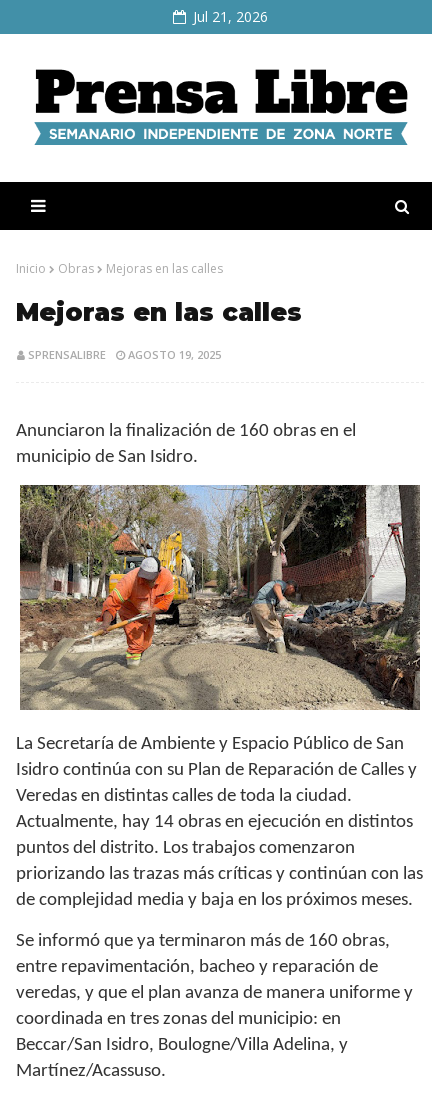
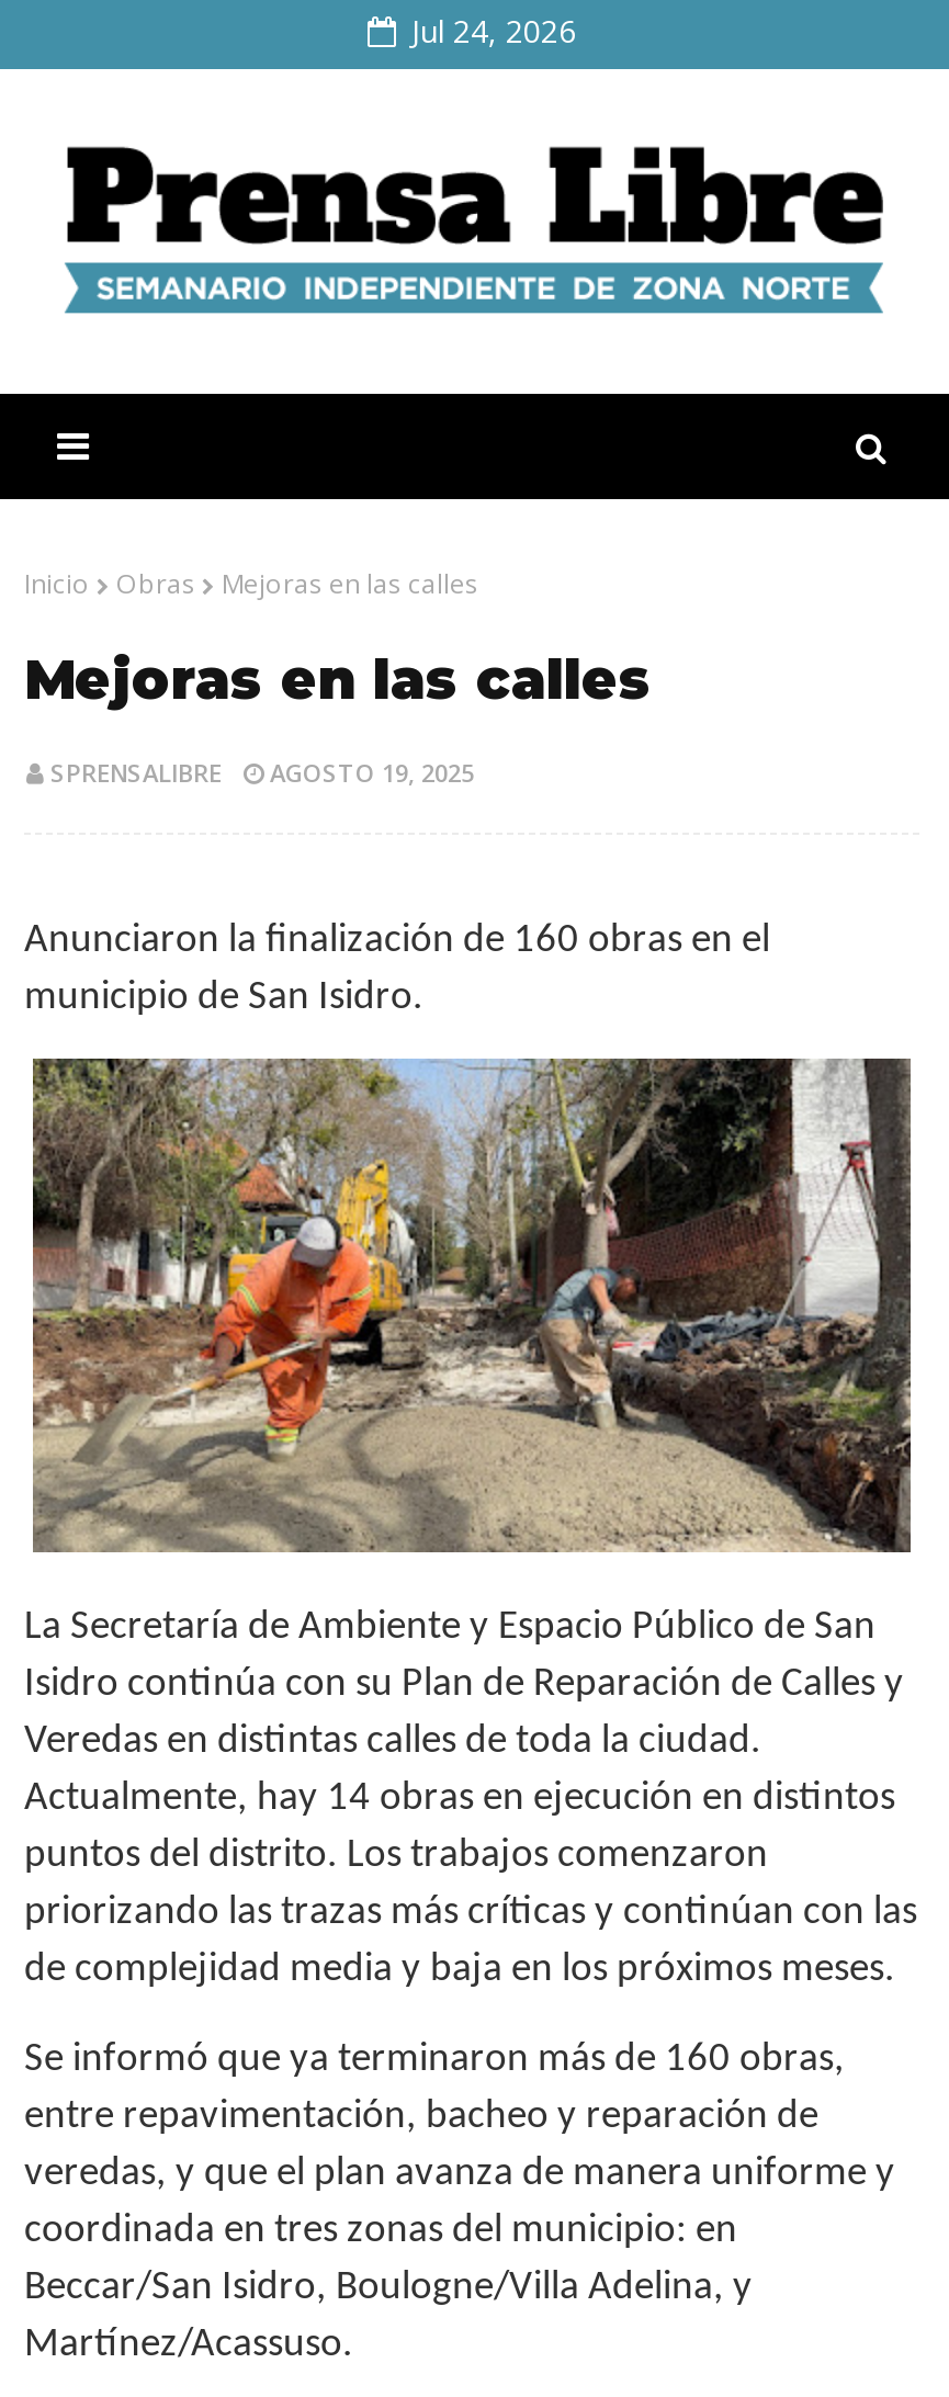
[192,7,267,26] Jul 21, 2026 -> [411,10,576,52] Jul 24, 2026

